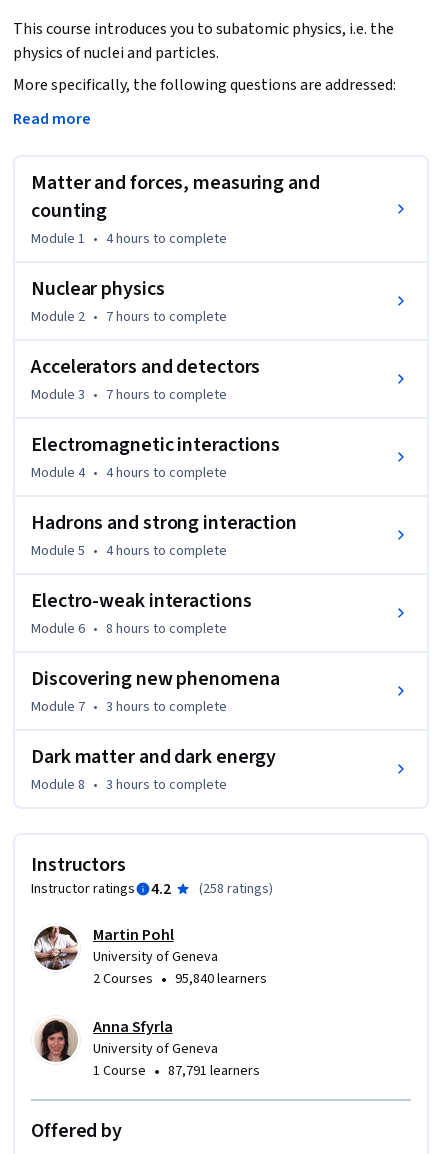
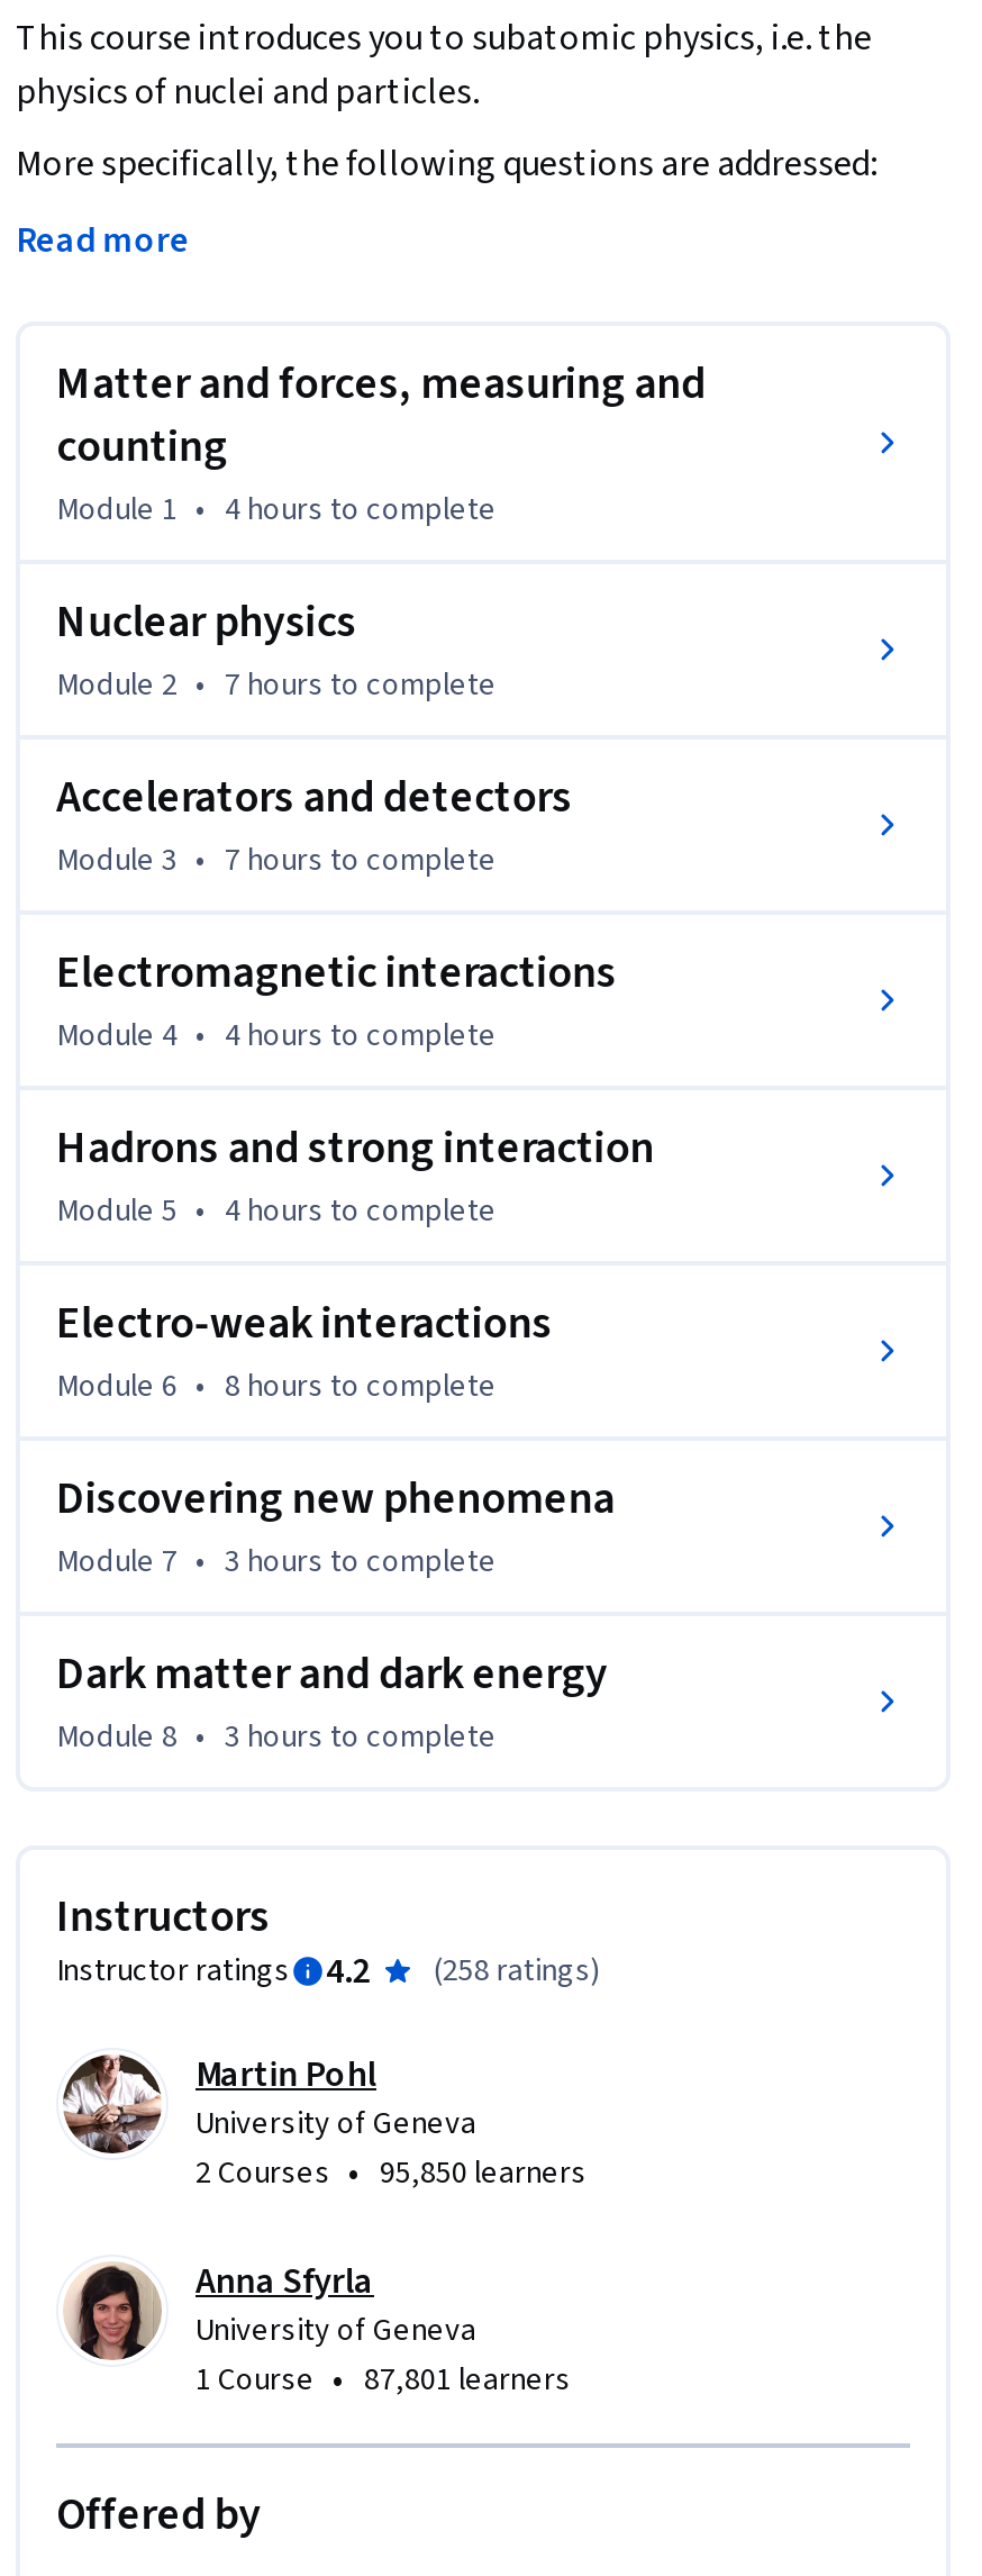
[93,968,267,990] 2 Courses • 95,840 learners -> [196,2148,587,2198] 2 Courses • 95,850 learners
[93,1060,260,1082] 1 Course • 87,791 learners -> [196,2355,571,2405] 1 Course • 87,801 learners

